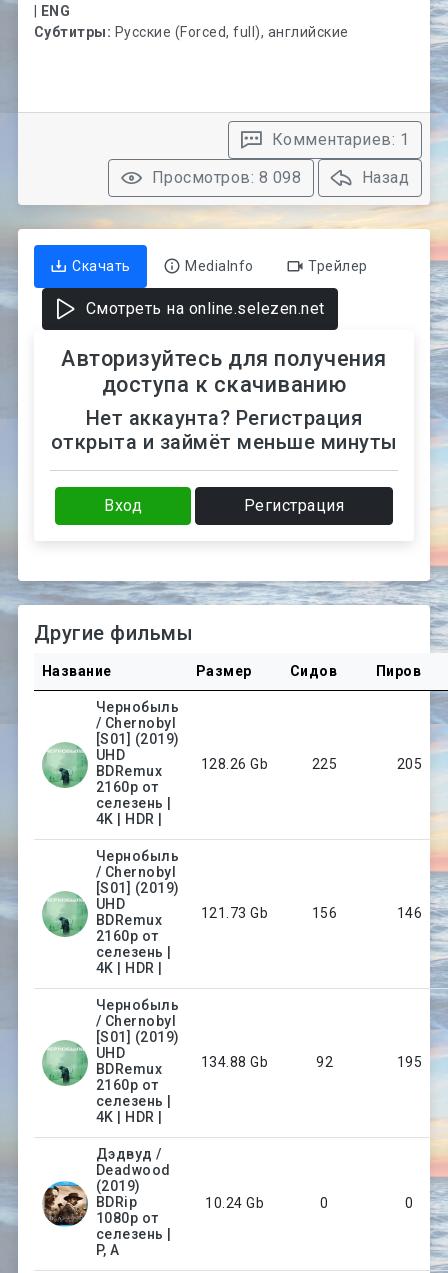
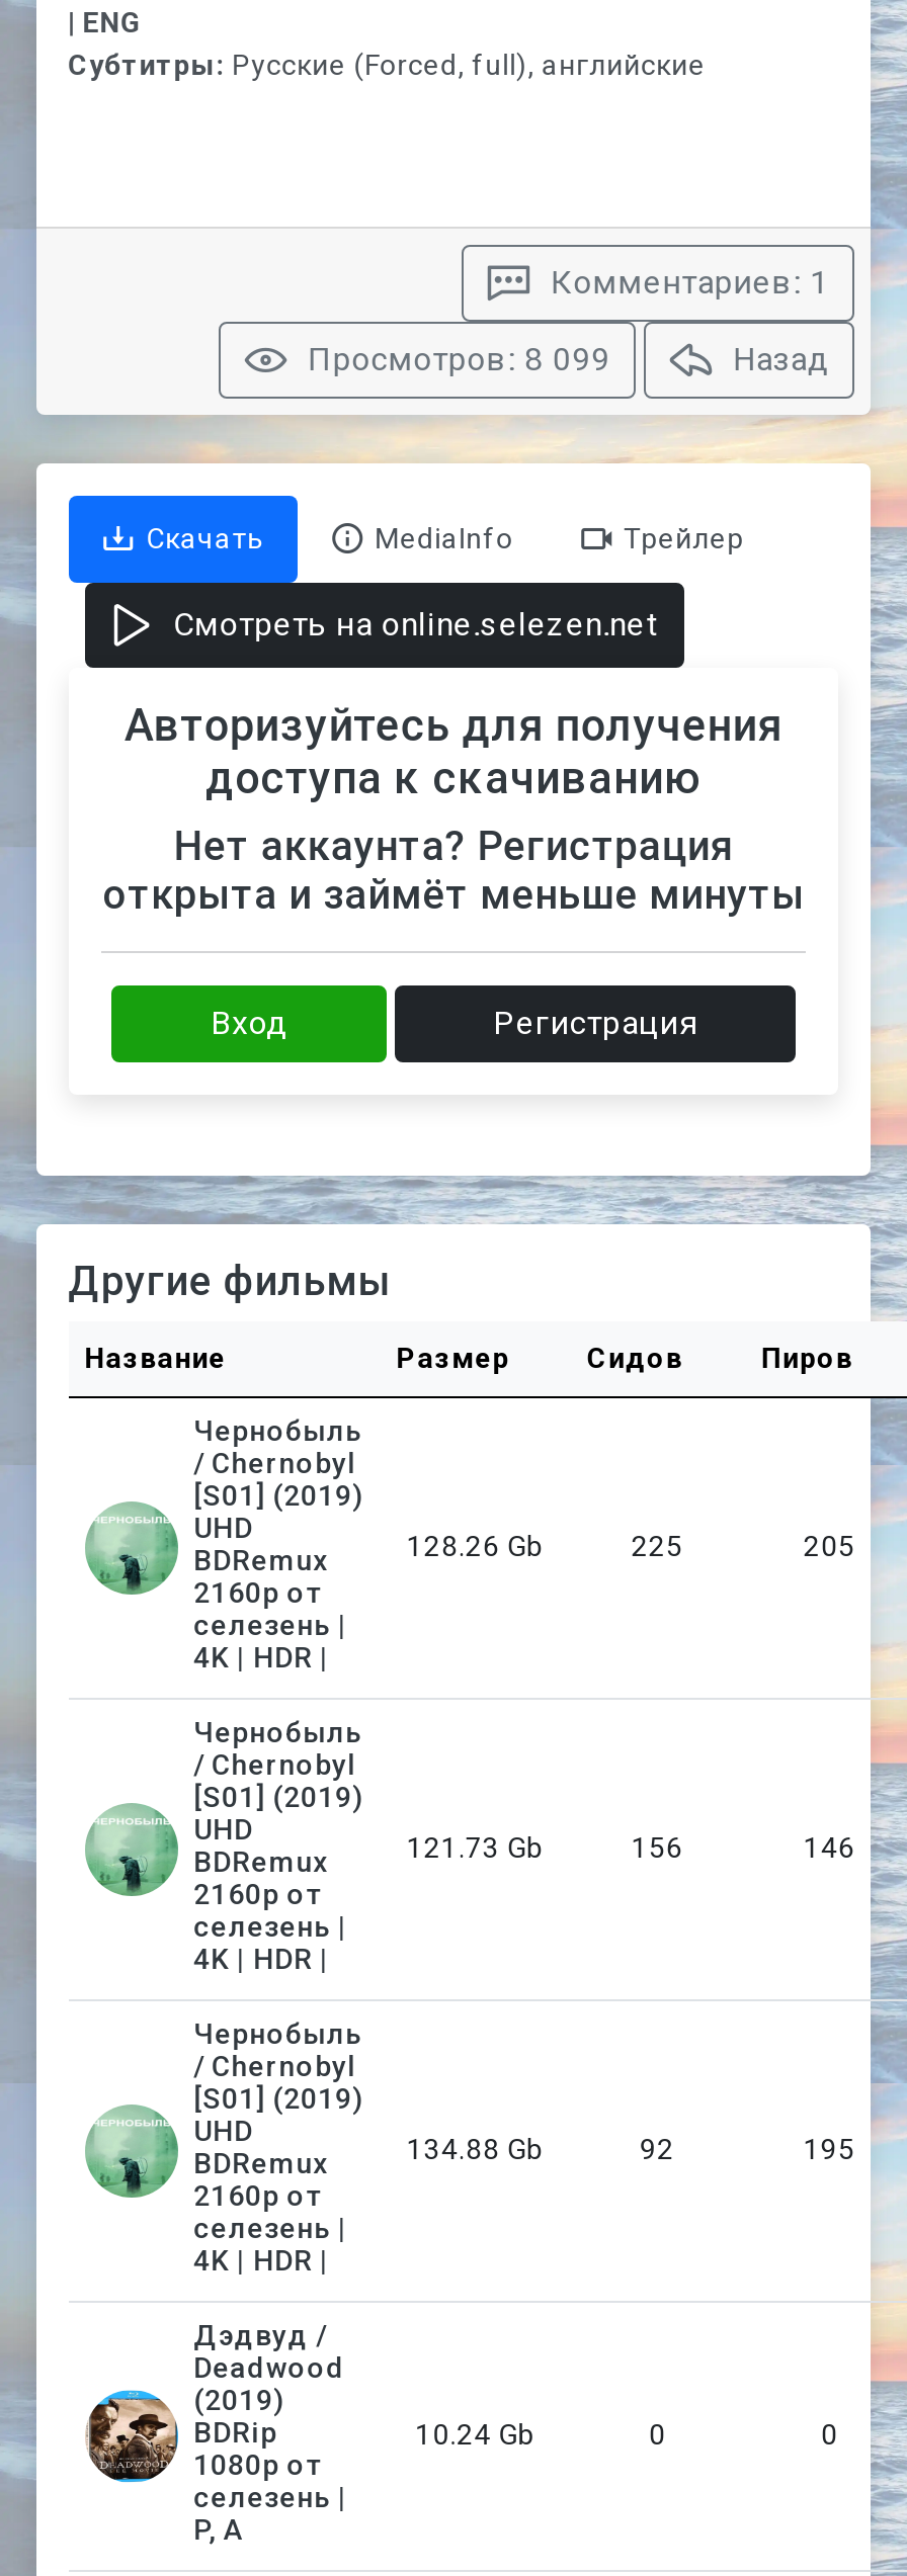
[147,168,301,187] Просмотров: 8 098 -> [298,339,610,378] Просмотров: 8 099

